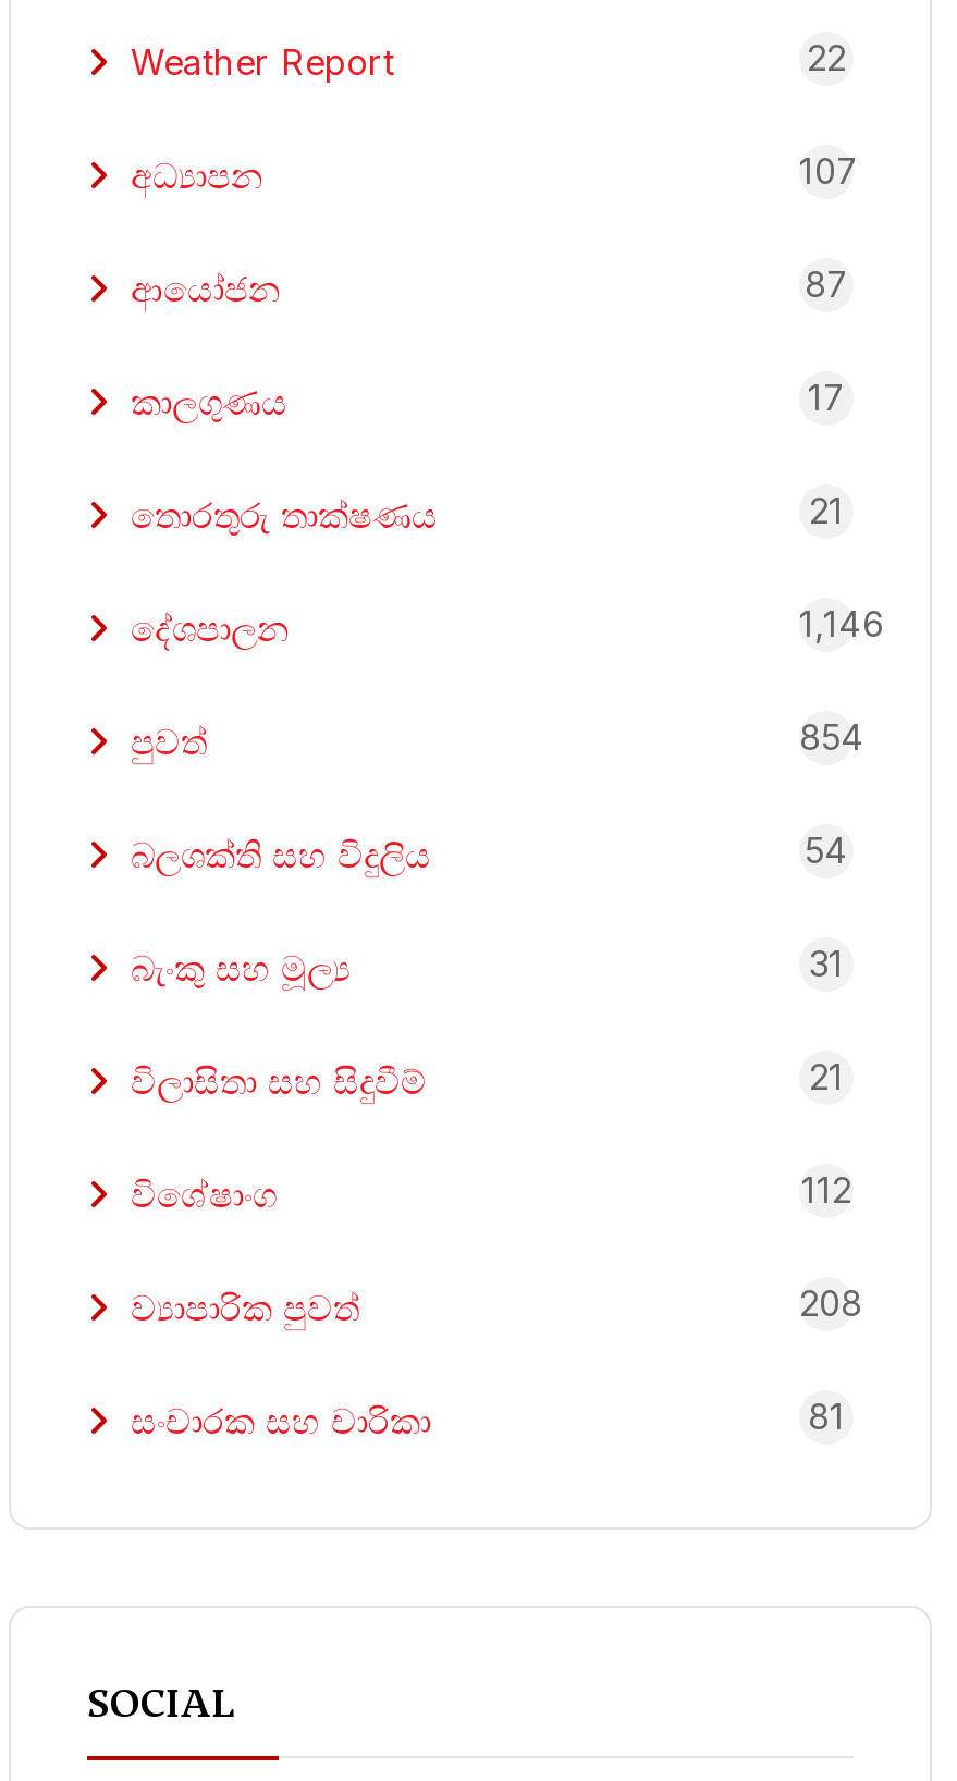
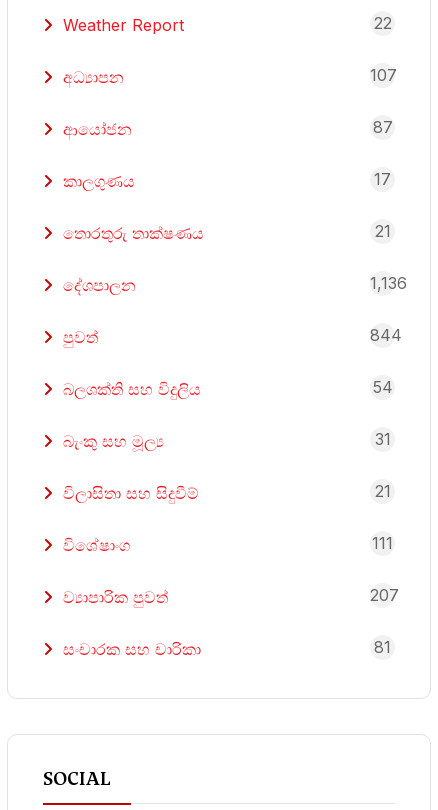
[799,603,884,647] 1,146 -> [370,273,407,293] 1,136
[799,716,864,760] 854 -> [370,325,402,345] 844
[801,1169,851,1213] 112 -> [372,533,393,553] 111
[799,1282,862,1326] 208 -> [370,585,399,605] 207

